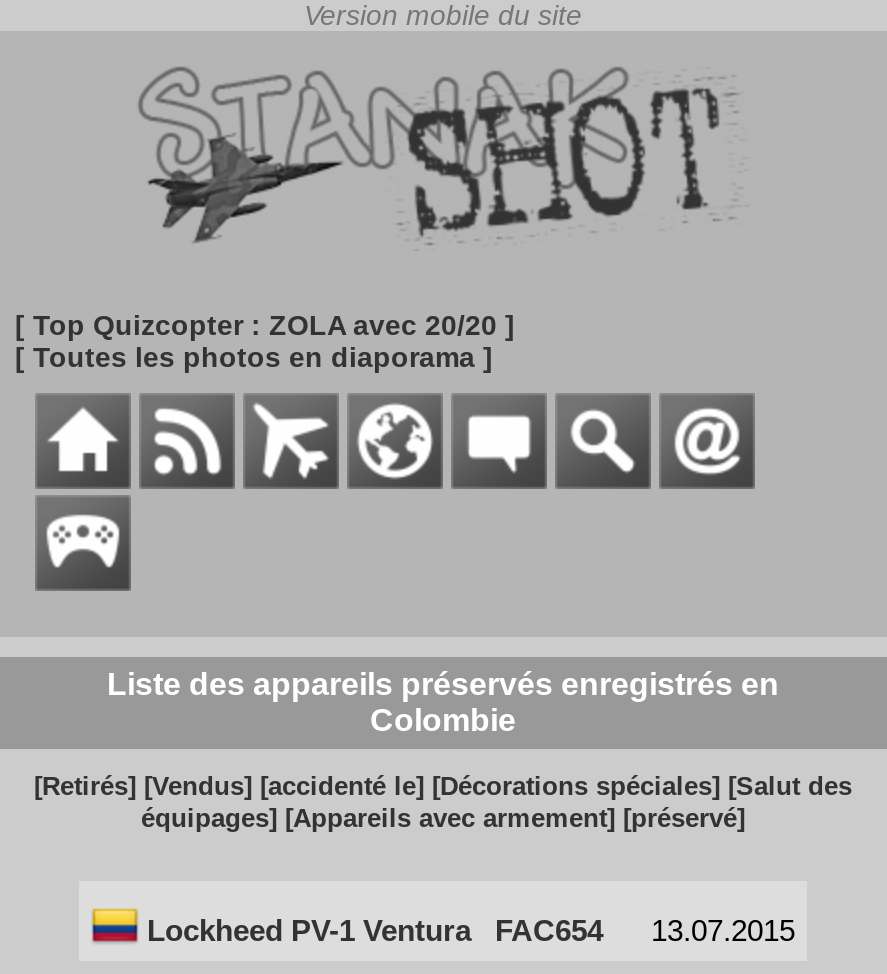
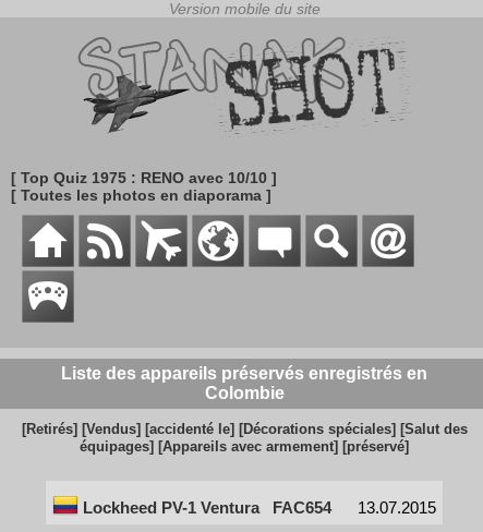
[15,309,515,341] [ Top Quizcopter : ZOLA avec 20/20 ] -> [11,169,277,186] [ Top Quiz 1975 : RENO avec 10/10 ]

